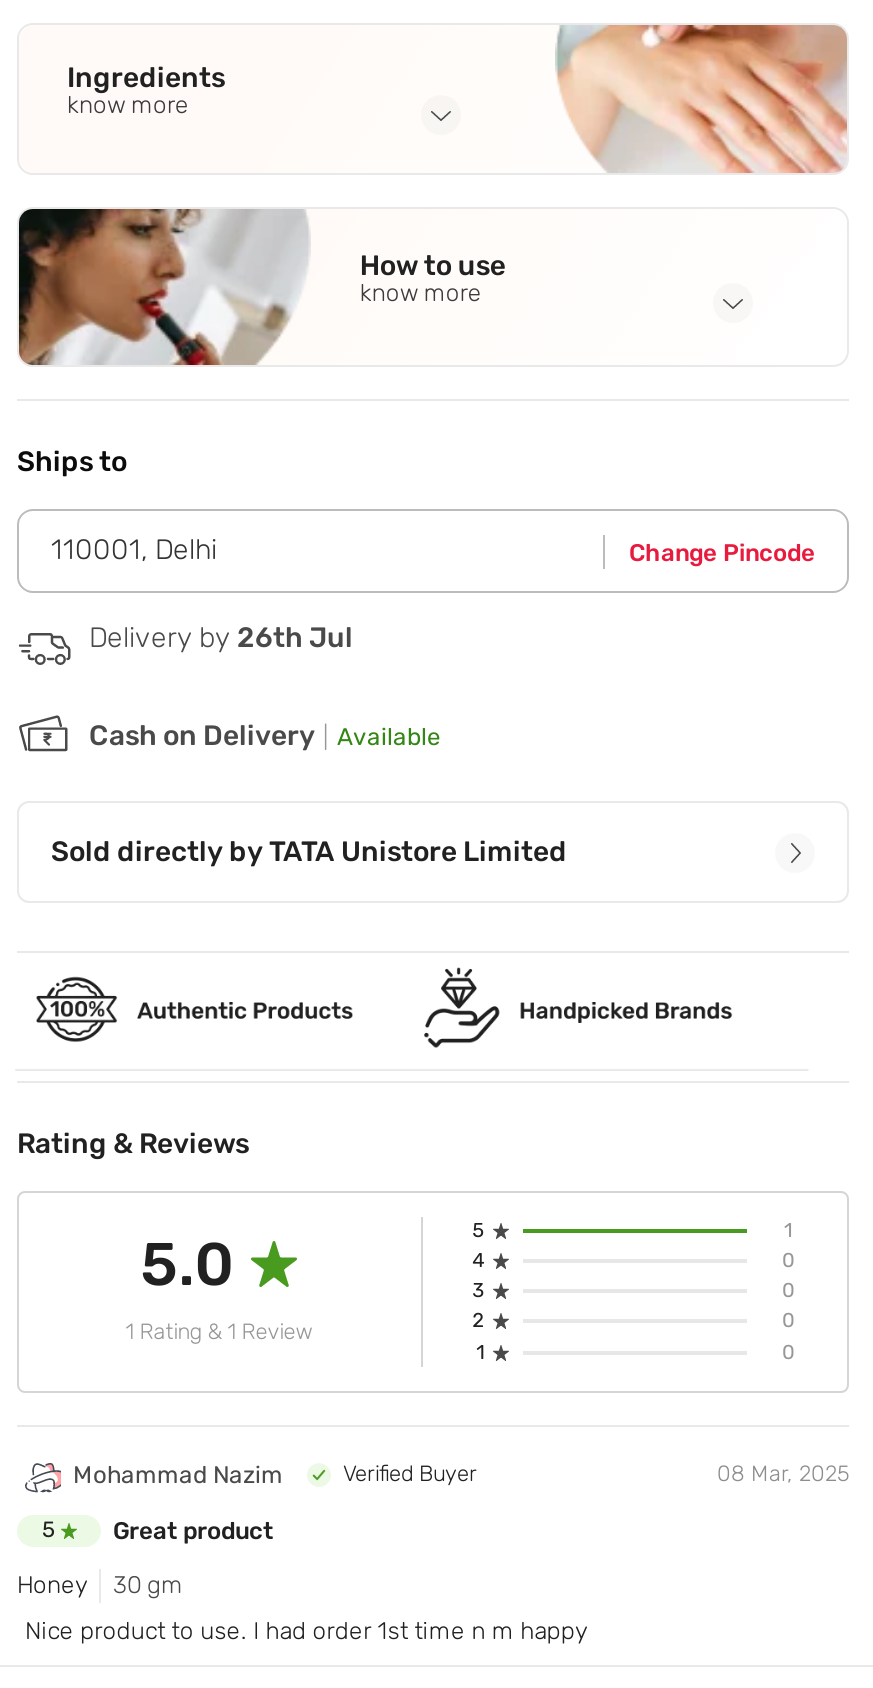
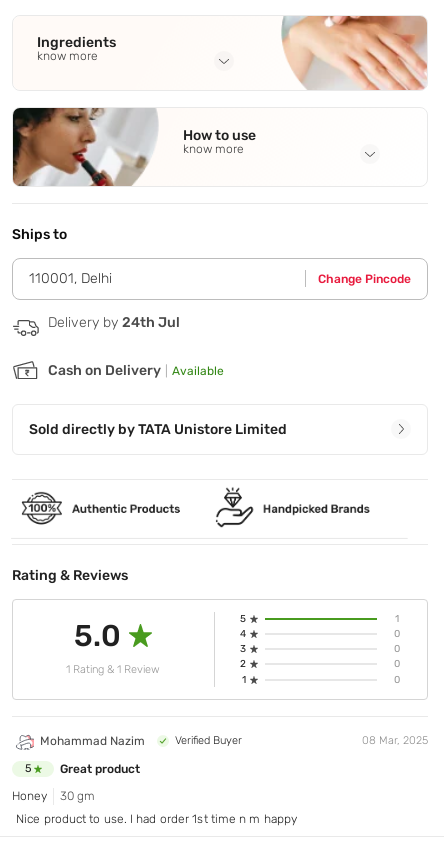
[89,621,353,655] Delivery by 26th Jul -> [48,314,180,331] Delivery by 24th Jul

